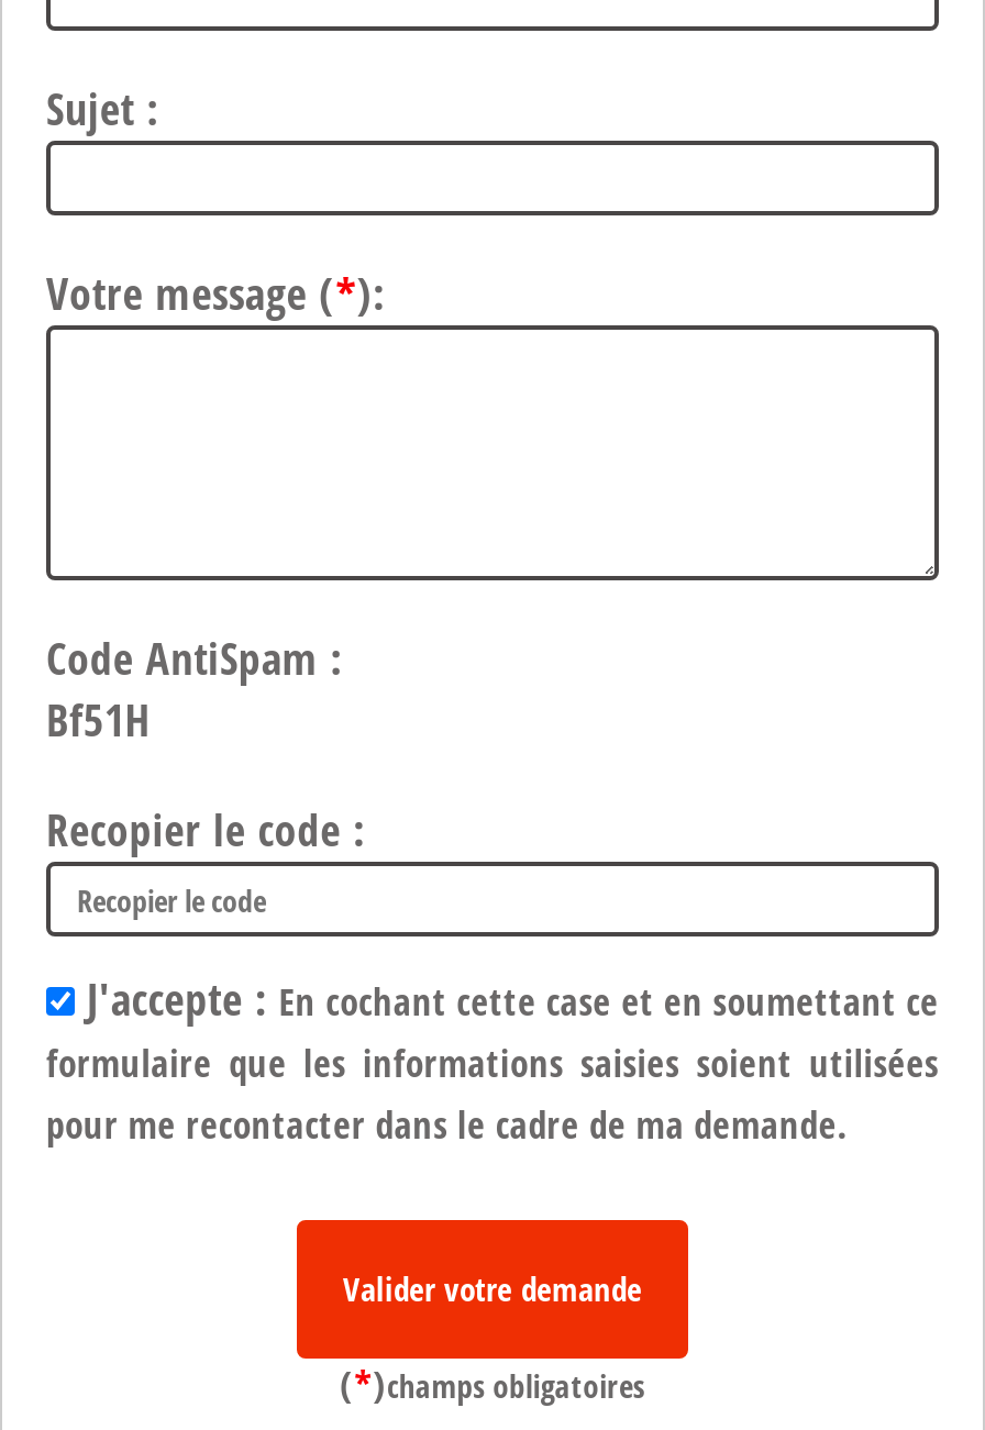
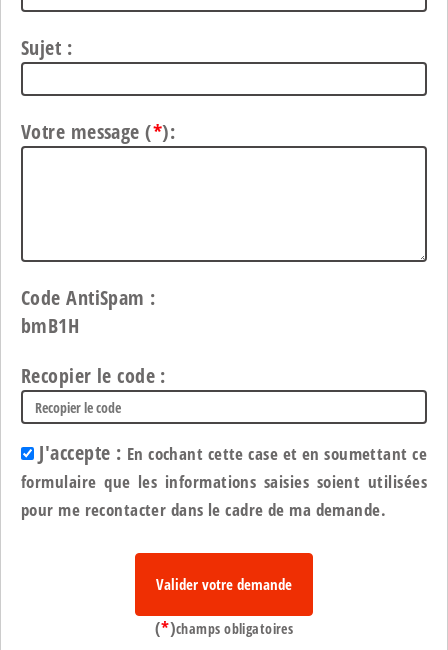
[46,690,150,750] Bf51H -> [21,312,79,339] bmB1H

